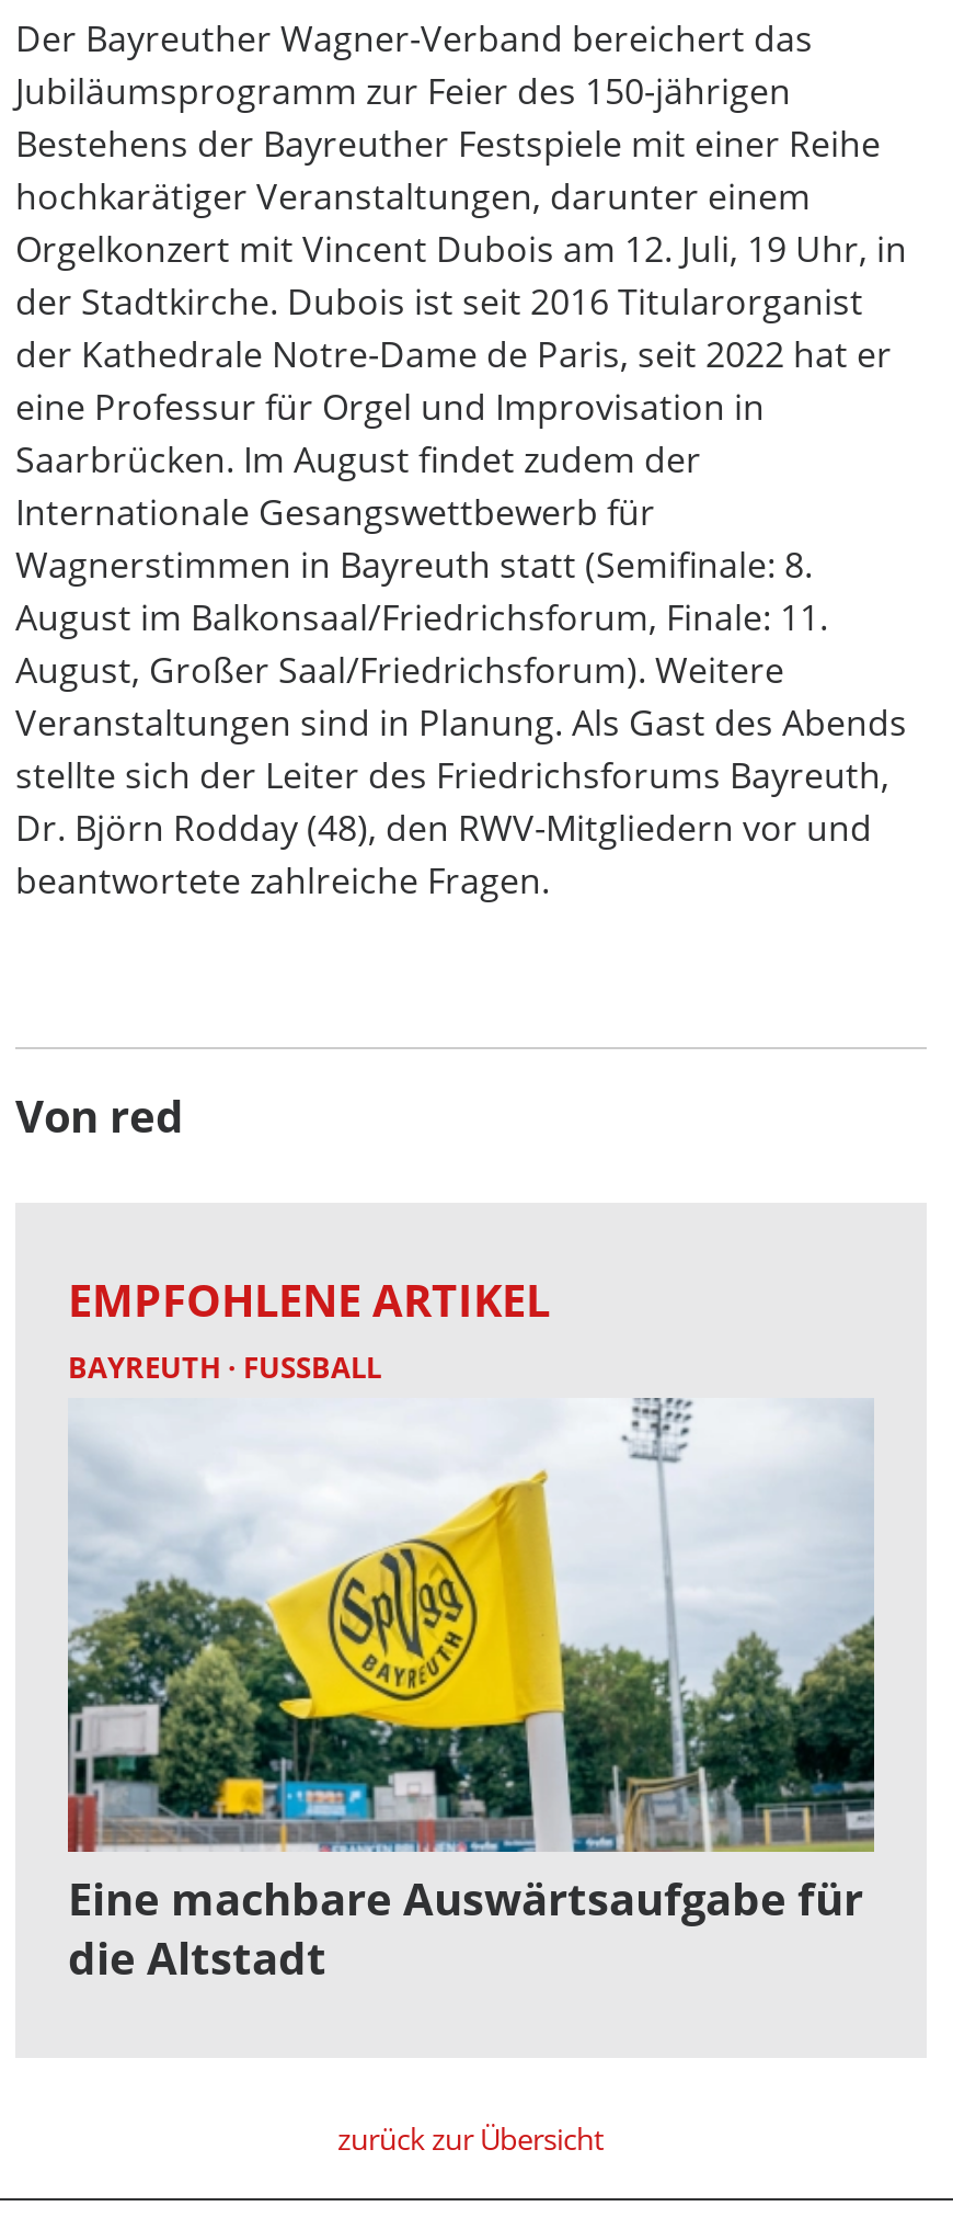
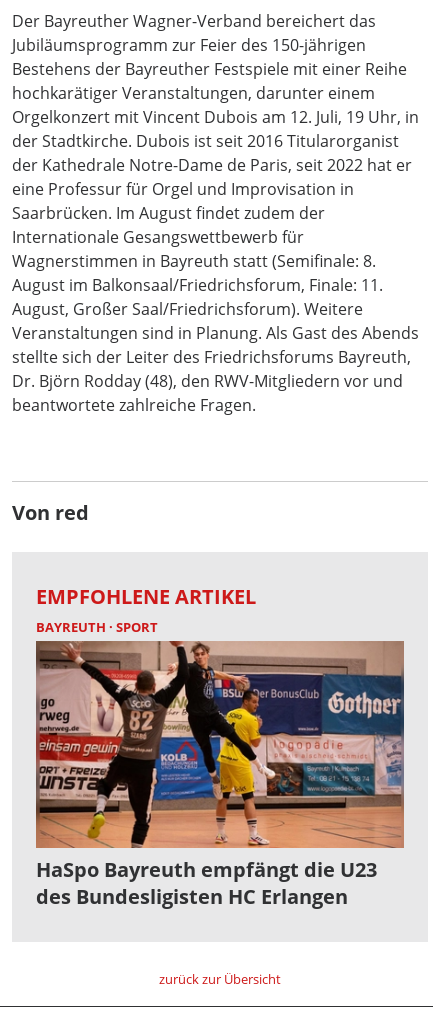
[68,1347,381,1387] BAYREUTH FUSSBALL -> [36,618,158,636] BAYREUTH SPORT
[68,1398,876,1988] [image] | Eine machbare Auswärtsaufgabe für | die Altstadt -> [35,640,405,910] [image] | HaSpo Bayreuth empfängt die U23 | des Bundesligisten HC Erlangen

